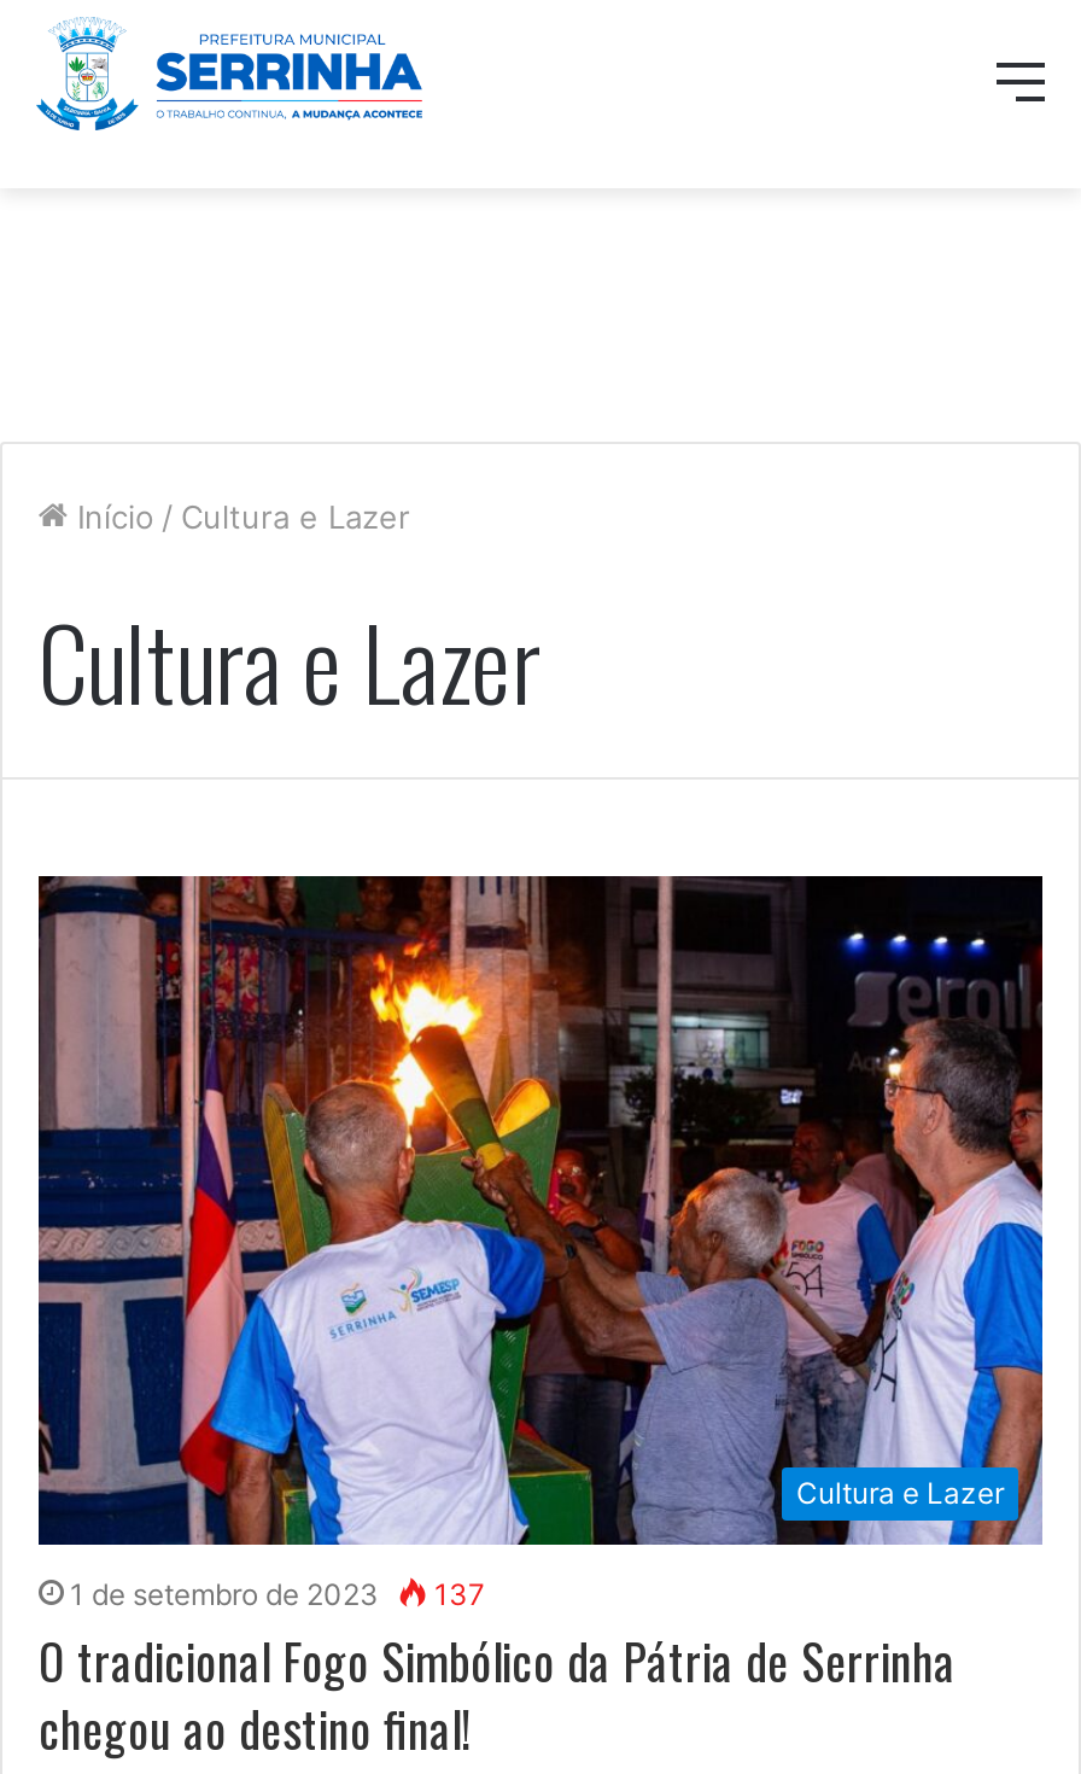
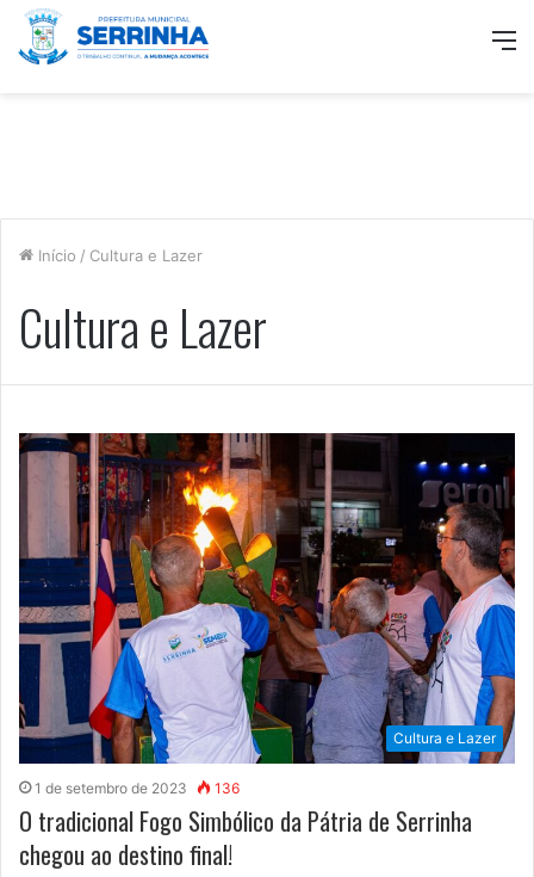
[70,1577,485,1613] 1 de setembro de 2023 137 -> [35,780,240,797] 1 de setembro de 2023 136

